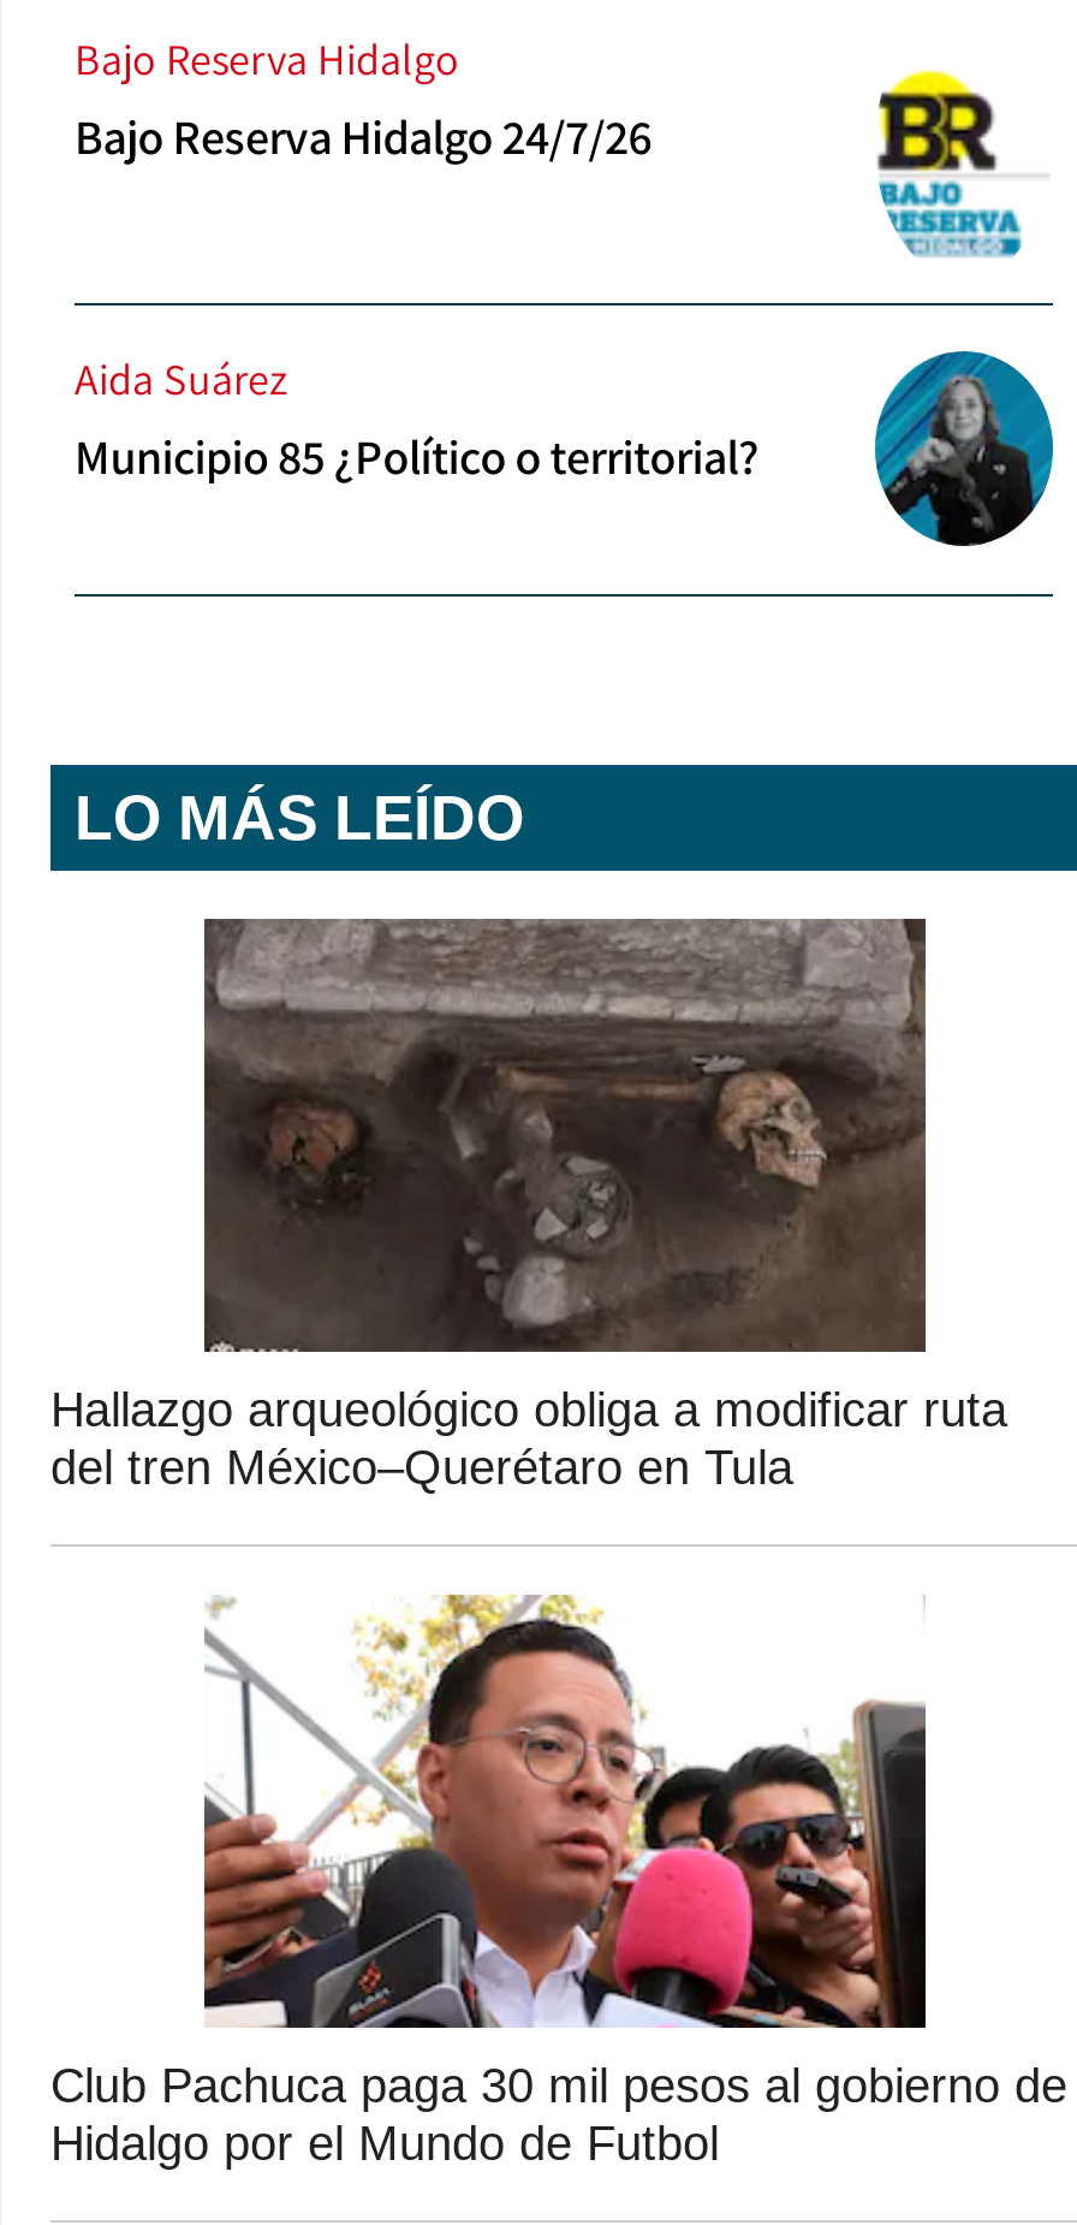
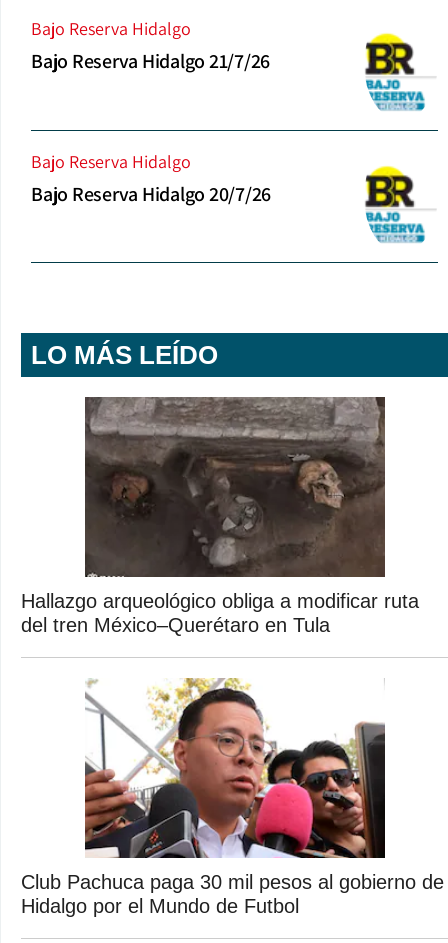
[75,105,651,168] Bajo Reserva Hidalgo 24/7/26 -> [31,48,270,74] Bajo Reserva Hidalgo 21/7/26
[75,350,759,487] Aida Suárez | Municipio 85 ¿Político o territorial? -> [31,149,271,206] Bajo Reserva Hidalgo | Bajo Reserva Hidalgo 20/7/26
[873,349,1055,548] [image] -> [364,162,438,244] [image]

